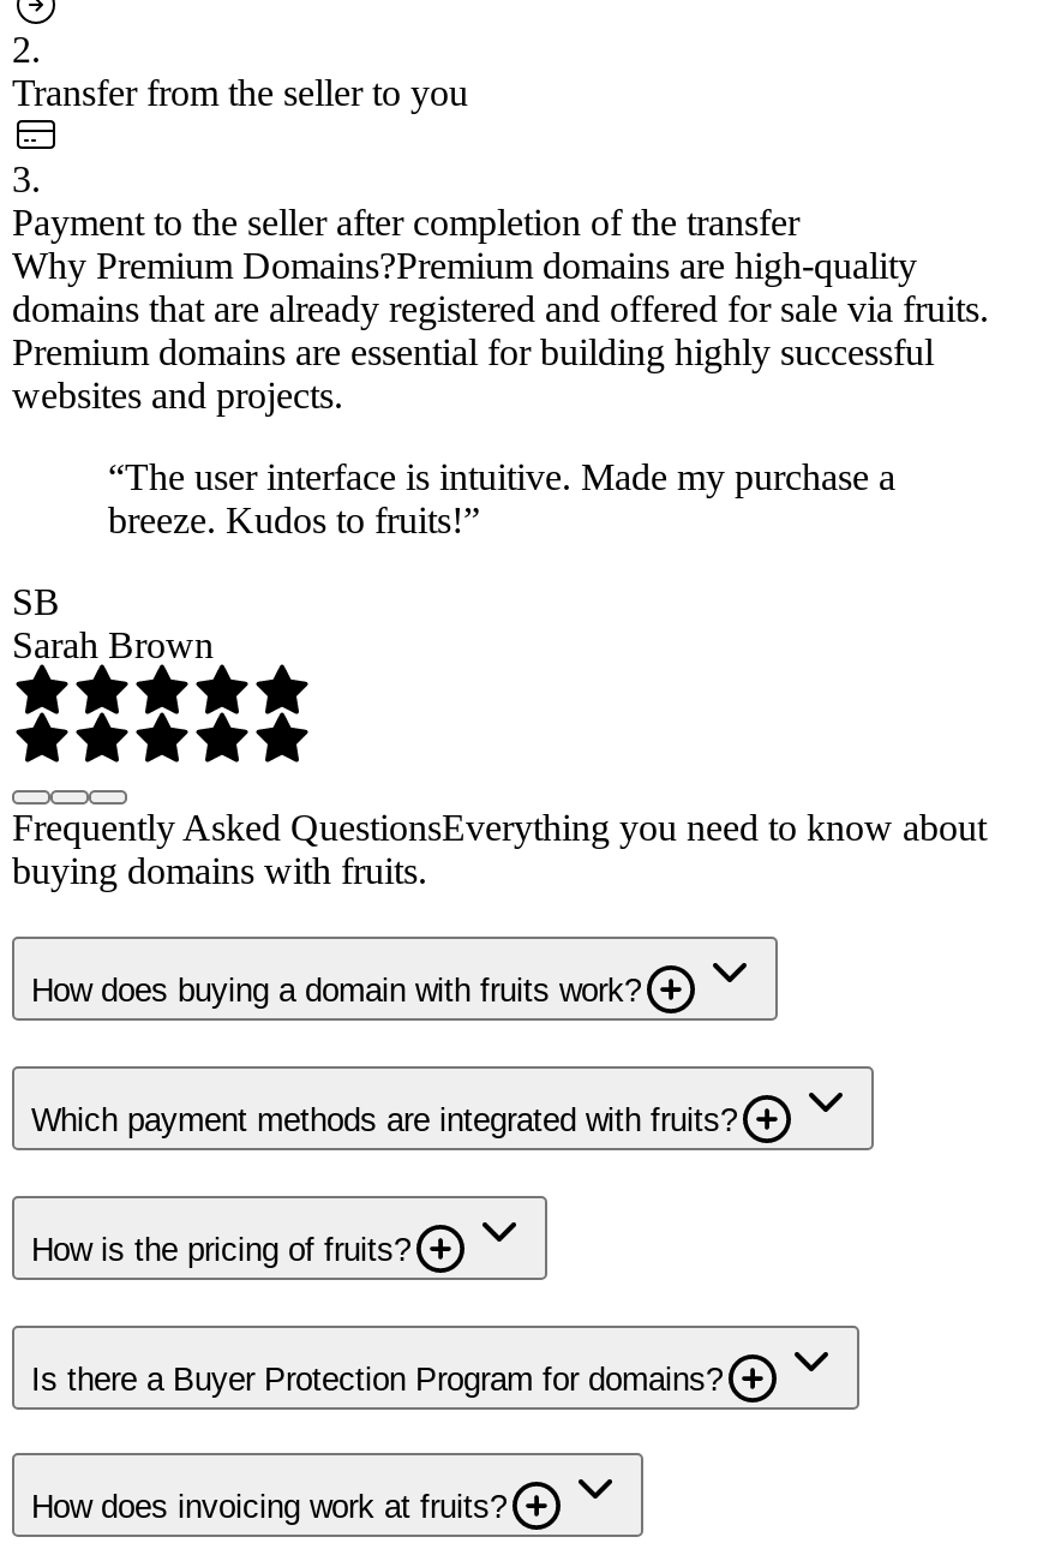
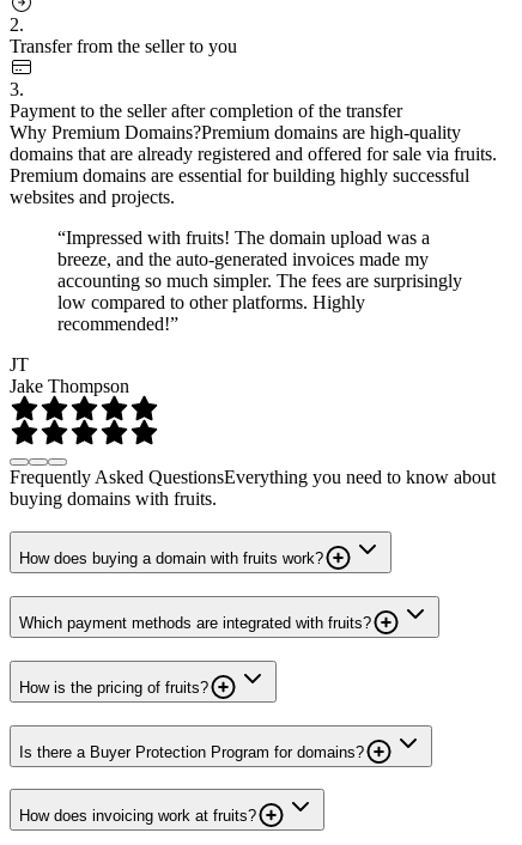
[108,455,895,539] “The user interface is intuitive. Made my purchase a | breeze. Kudos to fruits!” -> [57,227,462,333] “Impressed with fruits! The domain upload was a | breeze, and the auto-generated invoices made my | accounting so much simpler. The fees are surprisingly | low compared to other platforms. Highly | recommended!”
[12,580,214,664] SB | Sarah Brown -> [10,354,129,396] JT | Jake Thompson

